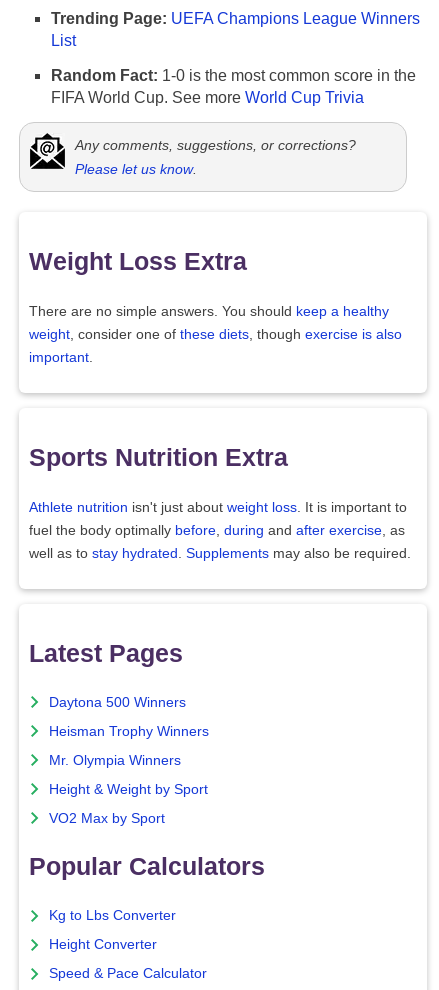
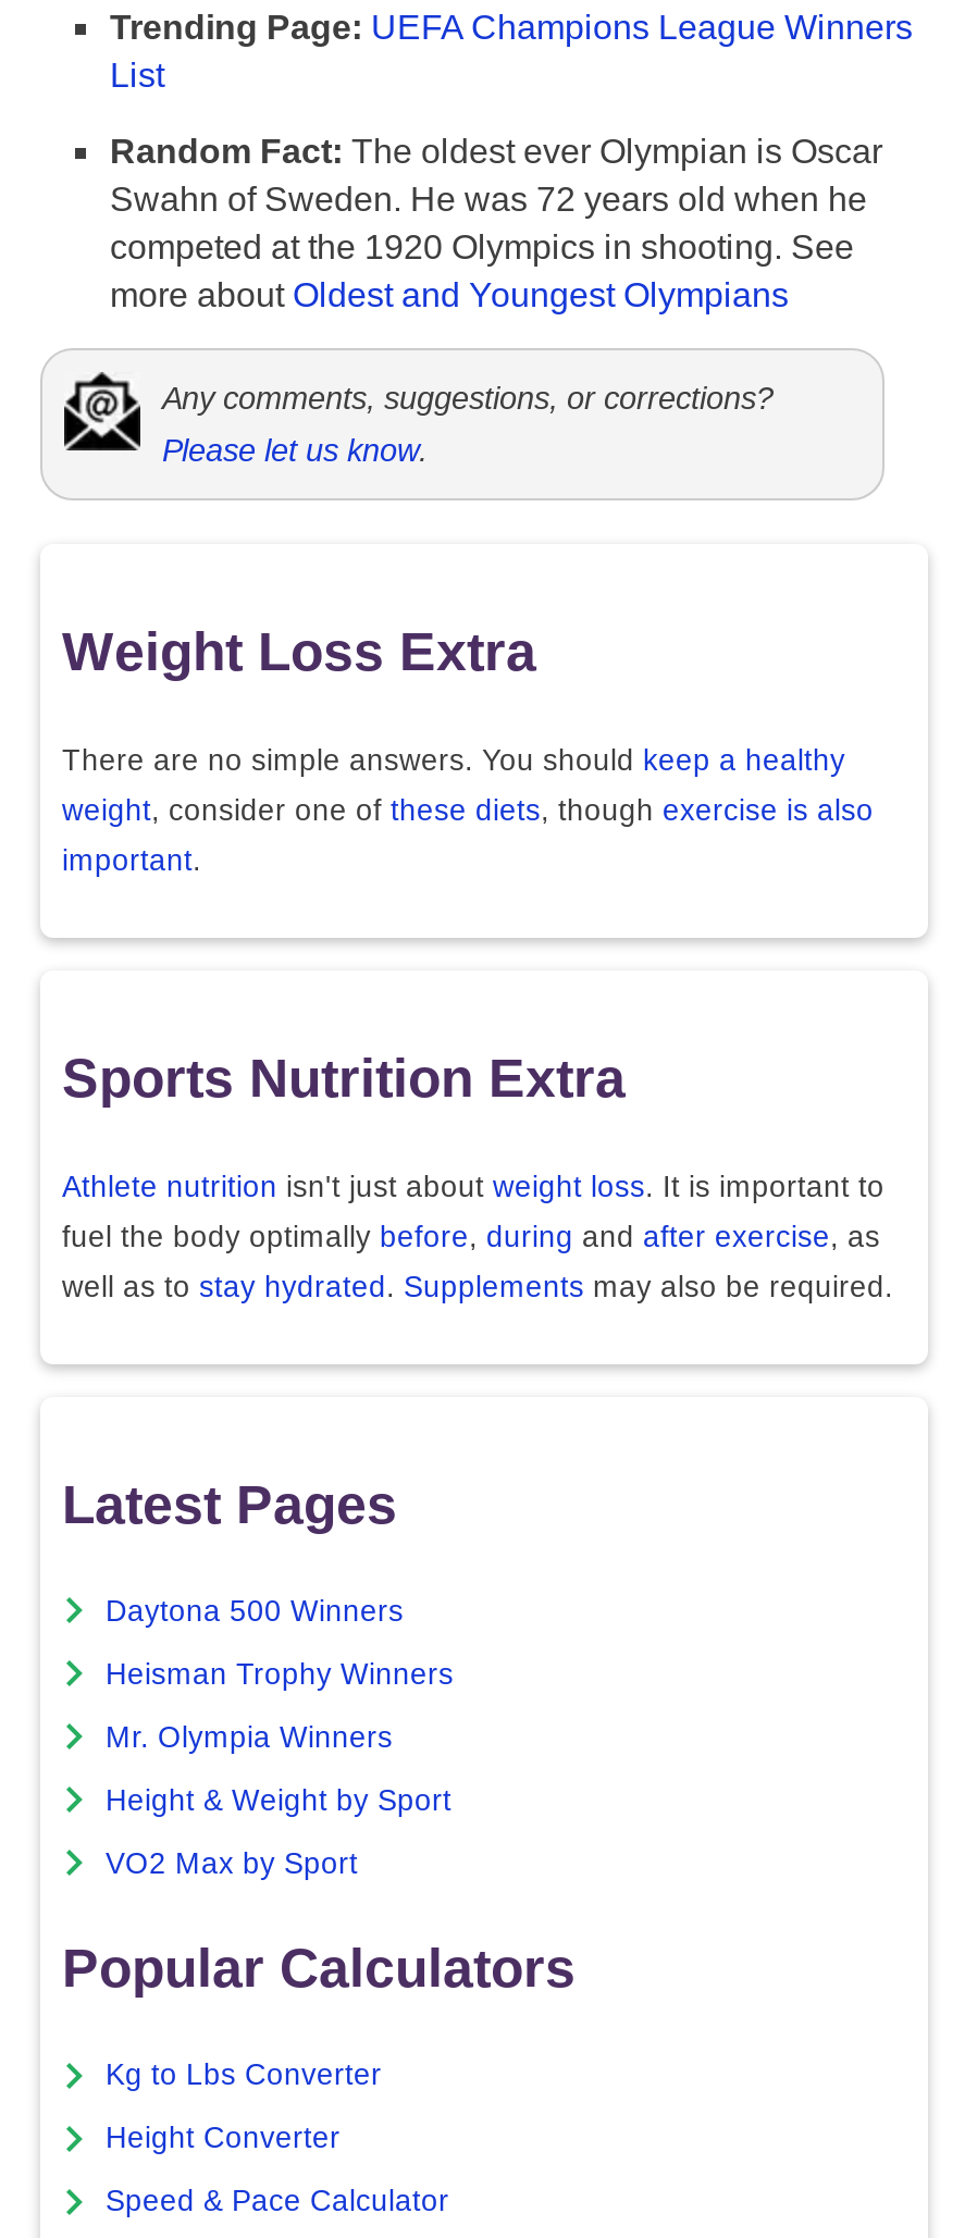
[51,67,416,106] Random Fact: 1-0 is the most common score in the | FIFA World Cup. See more World Cup Trivia -> [110,133,882,314] Random Fact: The oldest ever Olympian is Oscar | Swahn of Sweden. He was 72 years old when he | competed at the 1920 Olympics in shooting. See | more about Oldest and Youngest Olympians

